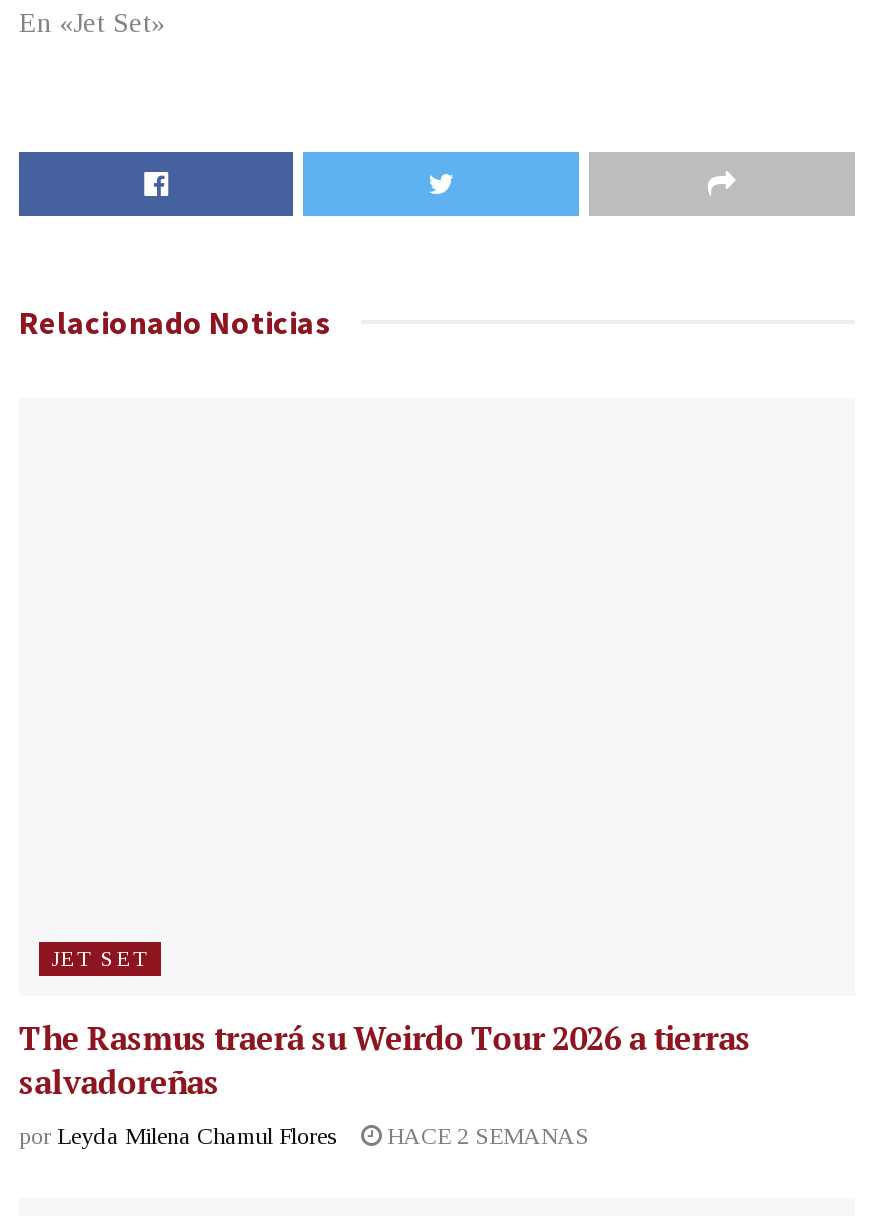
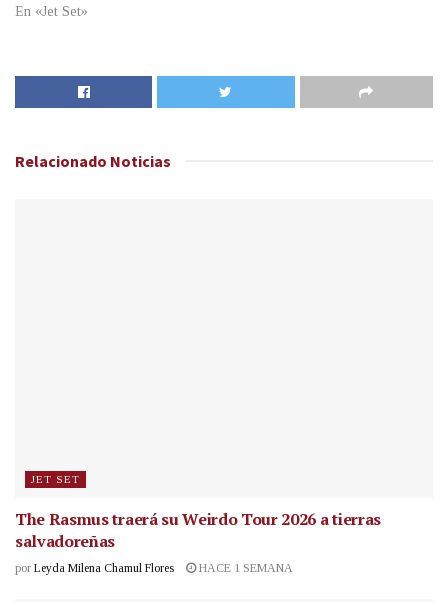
[19,1123,589,1151] por Leyda Milena Chamul Flores HACE 2 SEMANAS -> [15,561,293,575] por Leyda Milena Chamul Flores HACE 1 SEMANA

